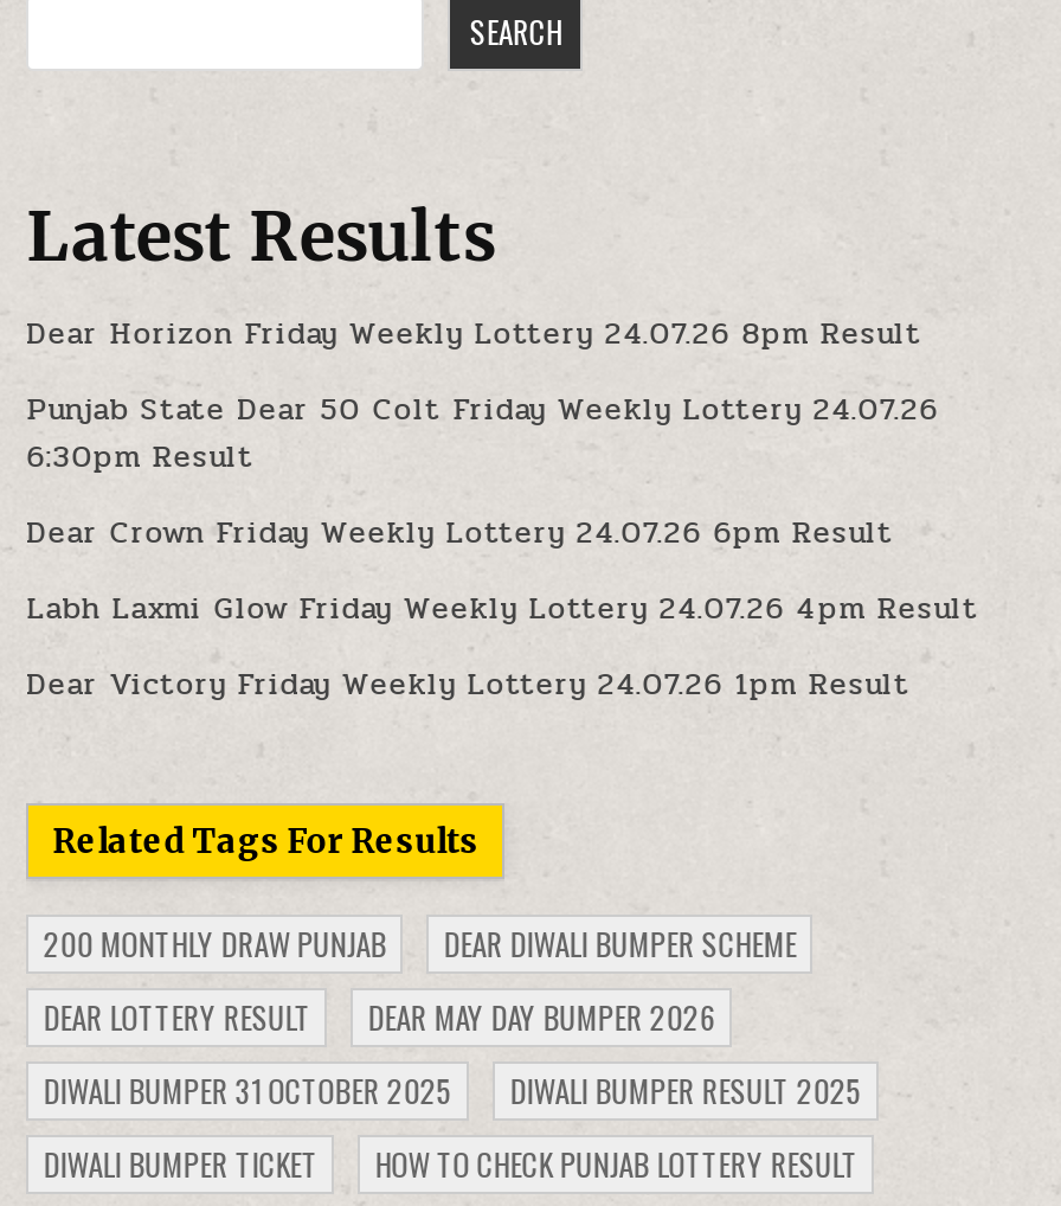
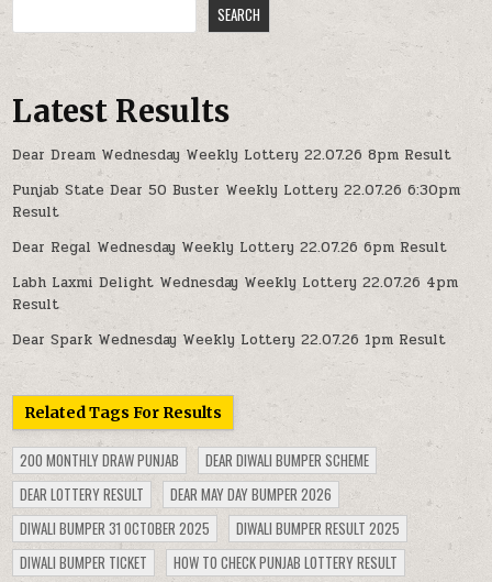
[27,311,922,359] Dear Horizon Friday Weekly Lottery 24.07.26 8pm Result -> [12,145,452,167] Dear Dream Wednesday Weekly Lottery 22.07.26 8pm Result
[27,387,938,482] Punjab State Dear 50 Colt Friday Weekly Lottery 24.07.26 | 6:30pm Result -> [12,180,460,224] Punjab State Dear 50 Buster Weekly Lottery 22.07.26 6:30pm | Result
[27,510,893,558] Dear Crown Friday Weekly Lottery 24.07.26 6pm Result -> [12,237,447,259] Dear Regal Wednesday Weekly Lottery 22.07.26 6pm Result
[27,586,979,634] Labh Laxmi Glow Friday Weekly Lottery 24.07.26 4pm Result -> [12,272,458,316] Labh Laxmi Delight Wednesday Weekly Lottery 22.07.26 4pm | Result
[27,662,910,709] Dear Victory Friday Weekly Lottery 24.07.26 1pm Result -> [12,329,446,351] Dear Spark Wednesday Weekly Lottery 22.07.26 1pm Result

